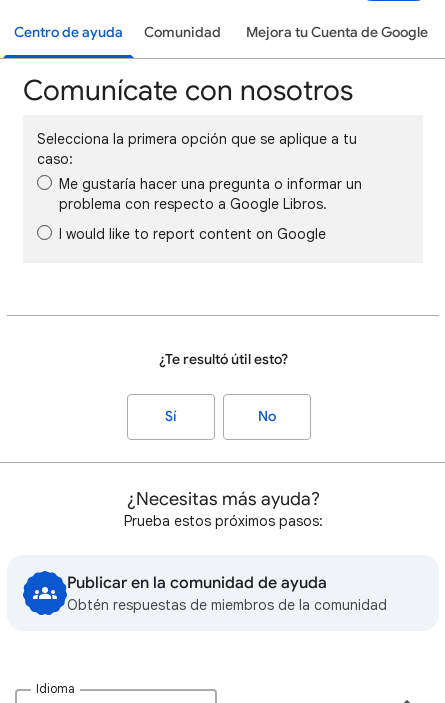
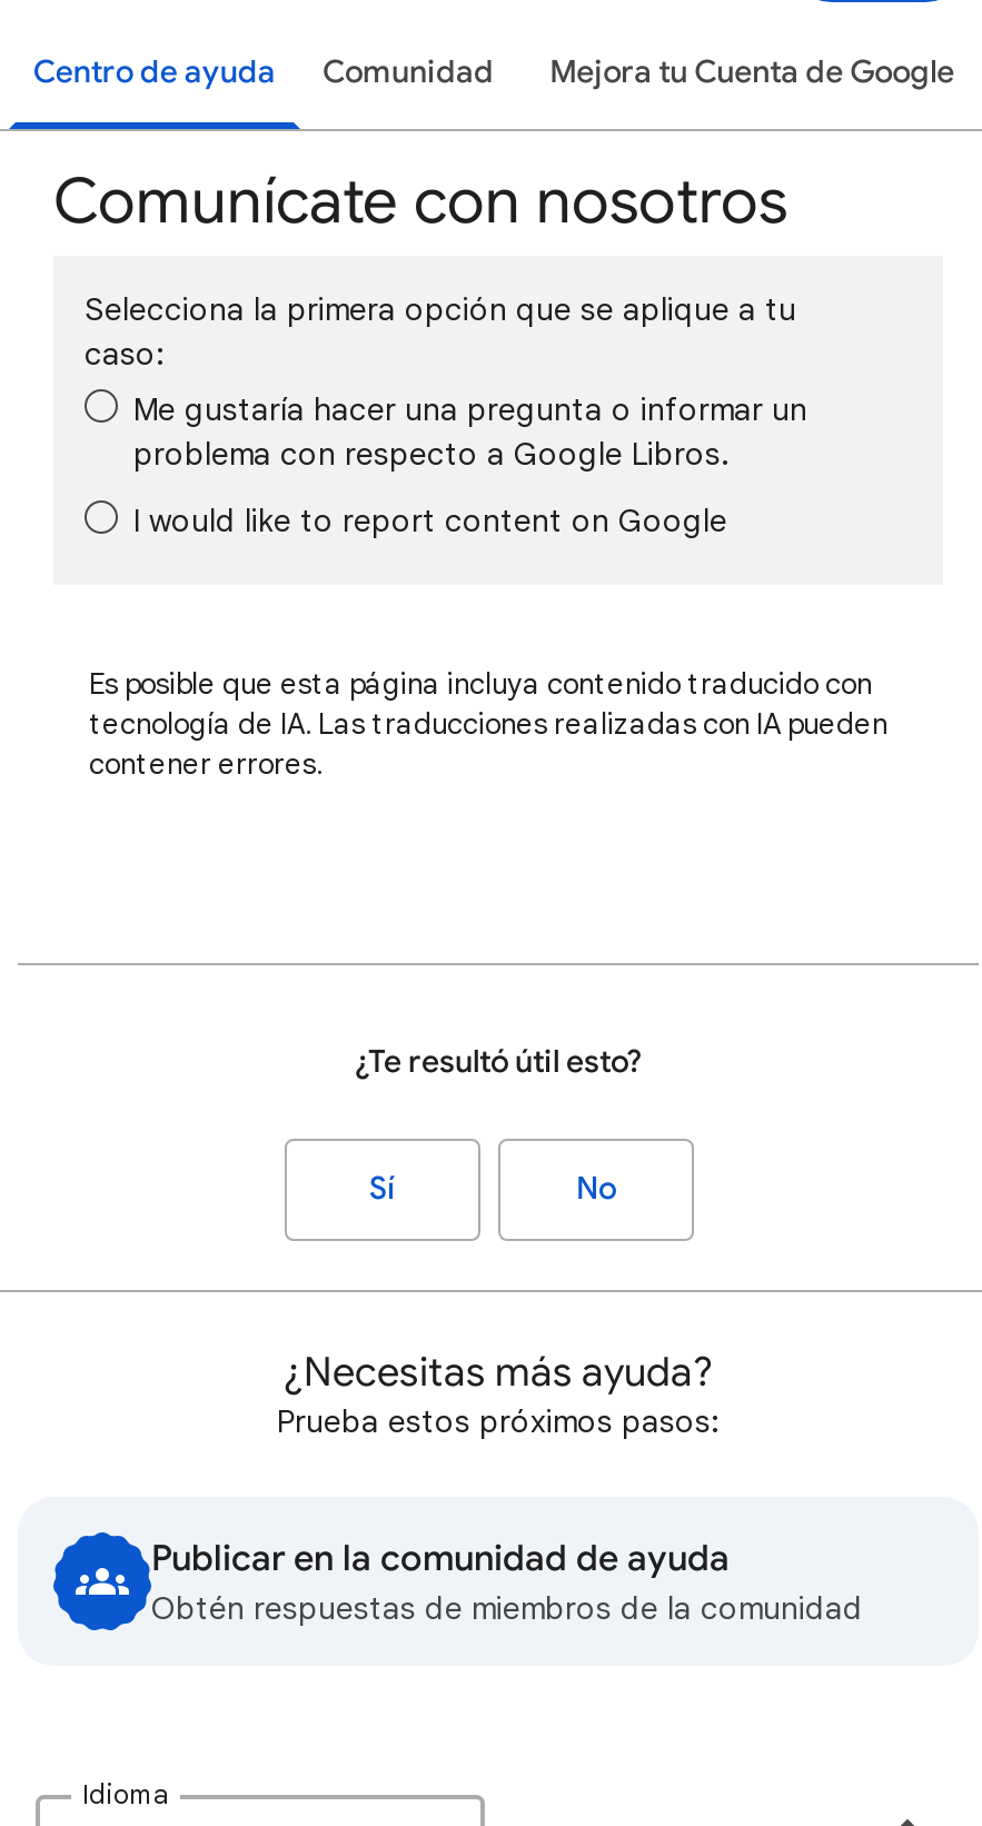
none -> [89,665,887,783] Es posible que esta página incluya contenido traducido con | tecnología de IA. Las traducciones realizadas con IA pueden | contener errores.

